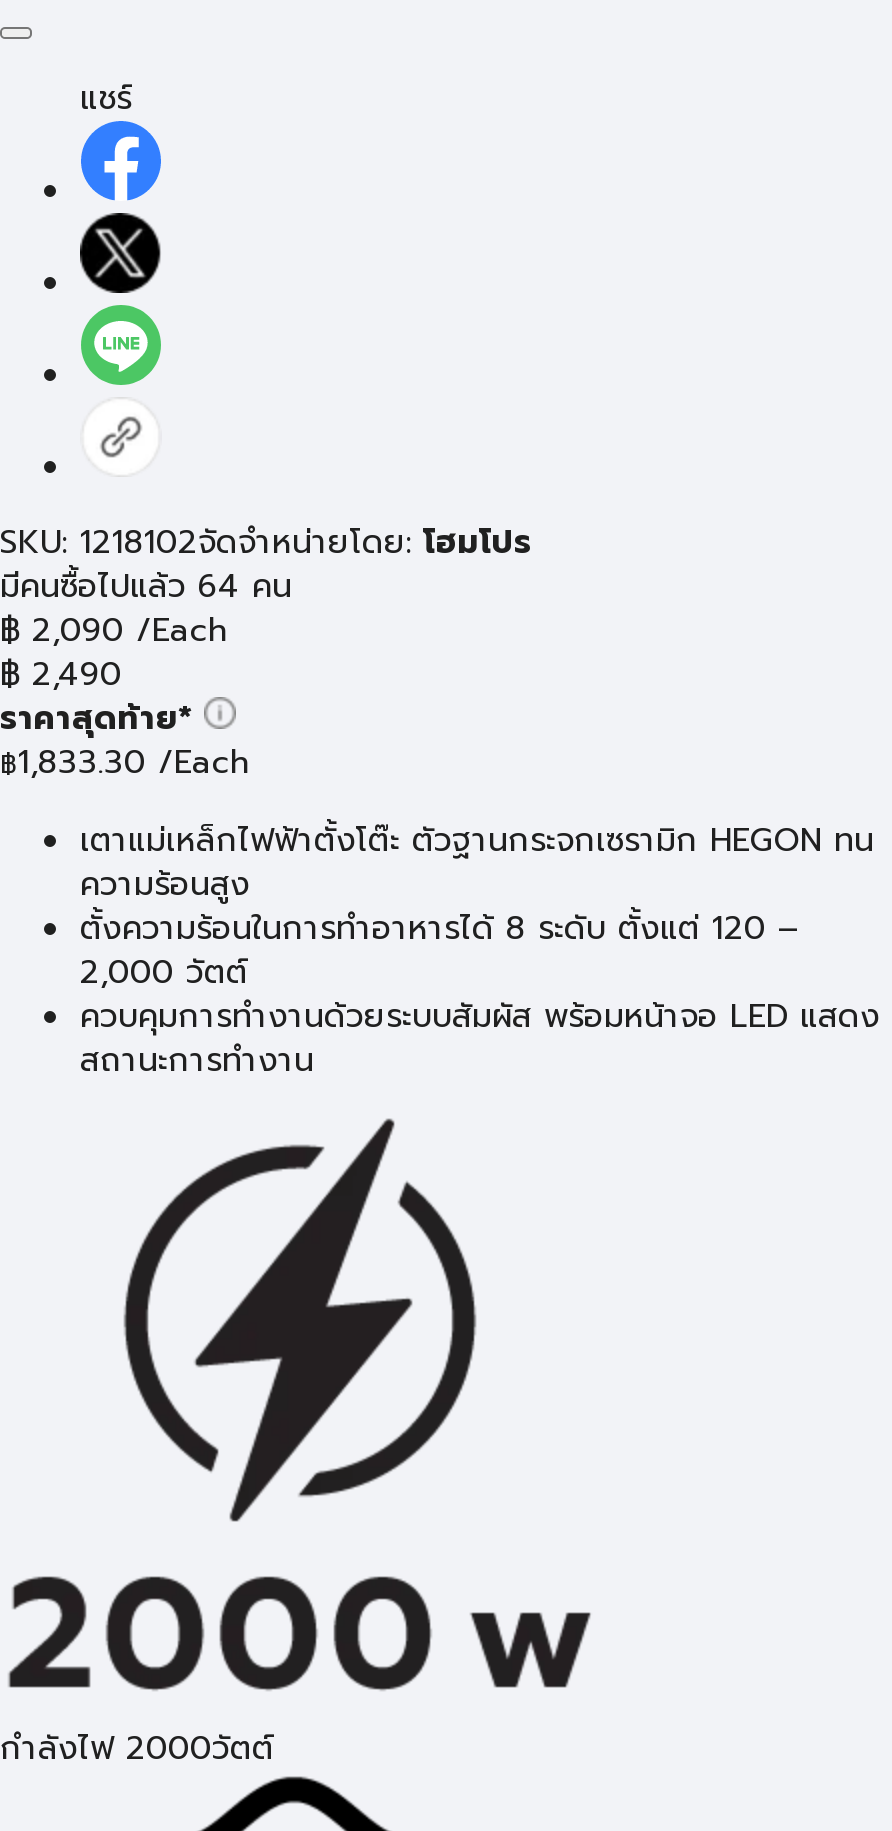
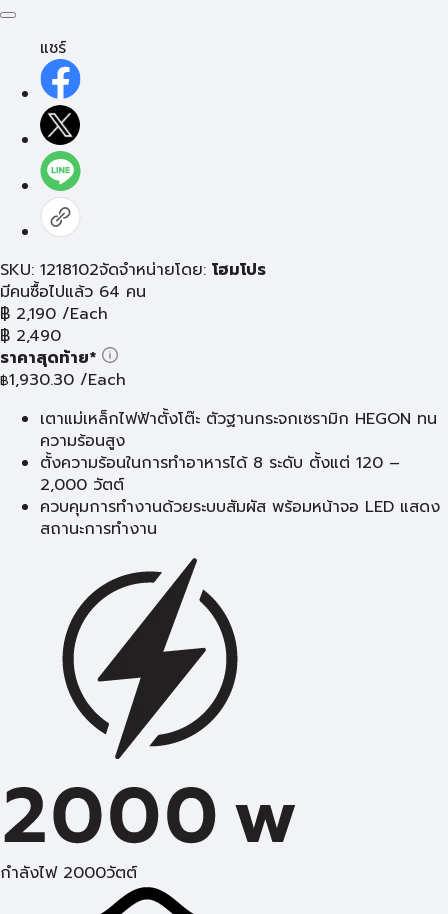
[0,607,228,655] ฿ 2,090 /Each -> [0,302,108,326] ฿ 2,190 /Each
[0,739,250,787] ฿1,833.30 /Each -> [0,368,126,392] ฿1,930.30 /Each

